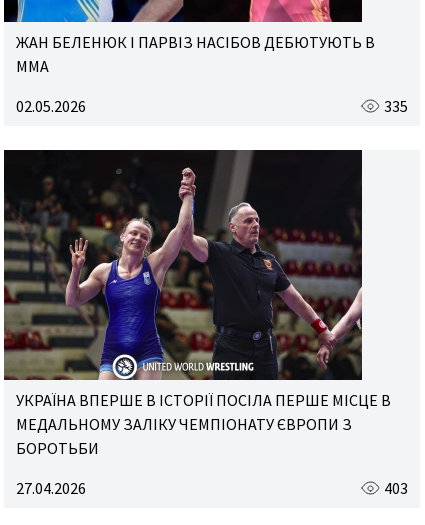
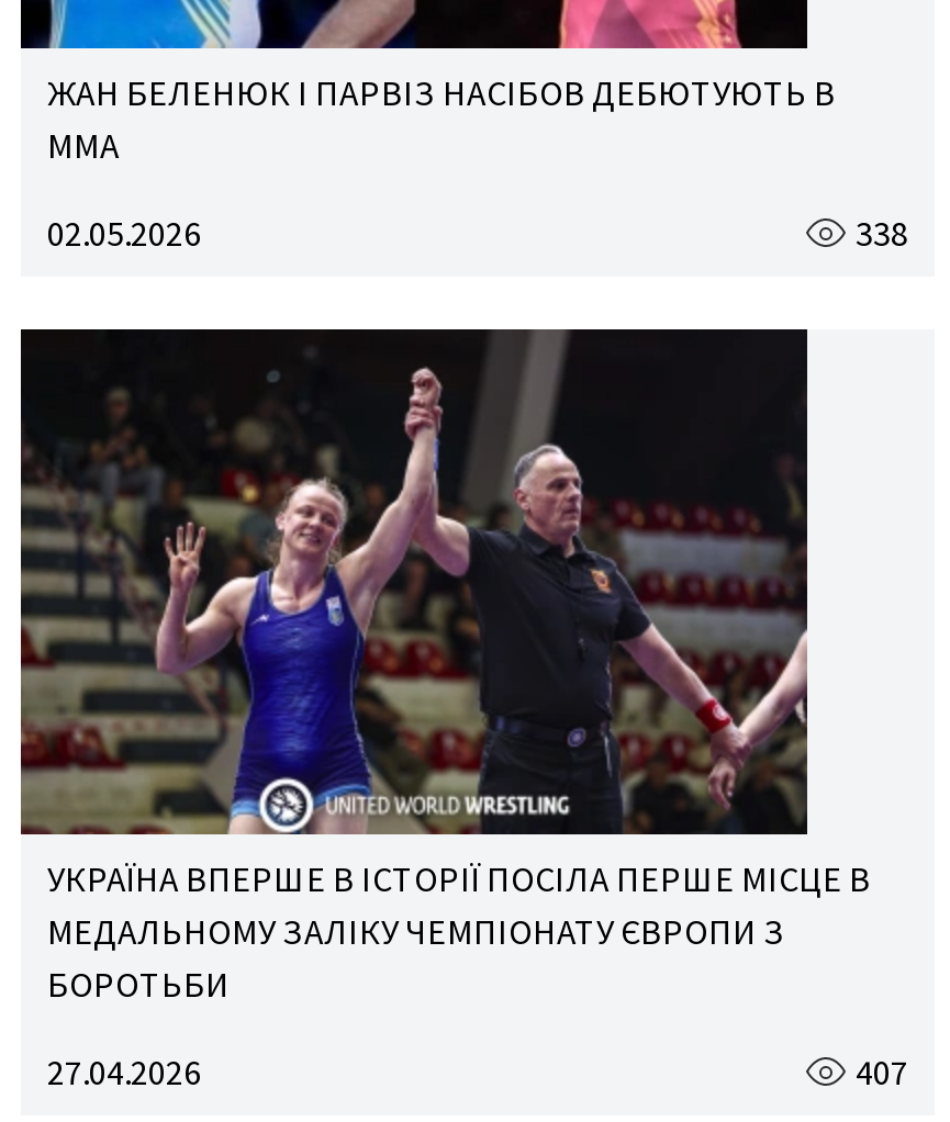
[384,96,408,116] 335 -> [856,210,908,254] 338
[384,478,408,498] 403 -> [856,1049,908,1093] 407

